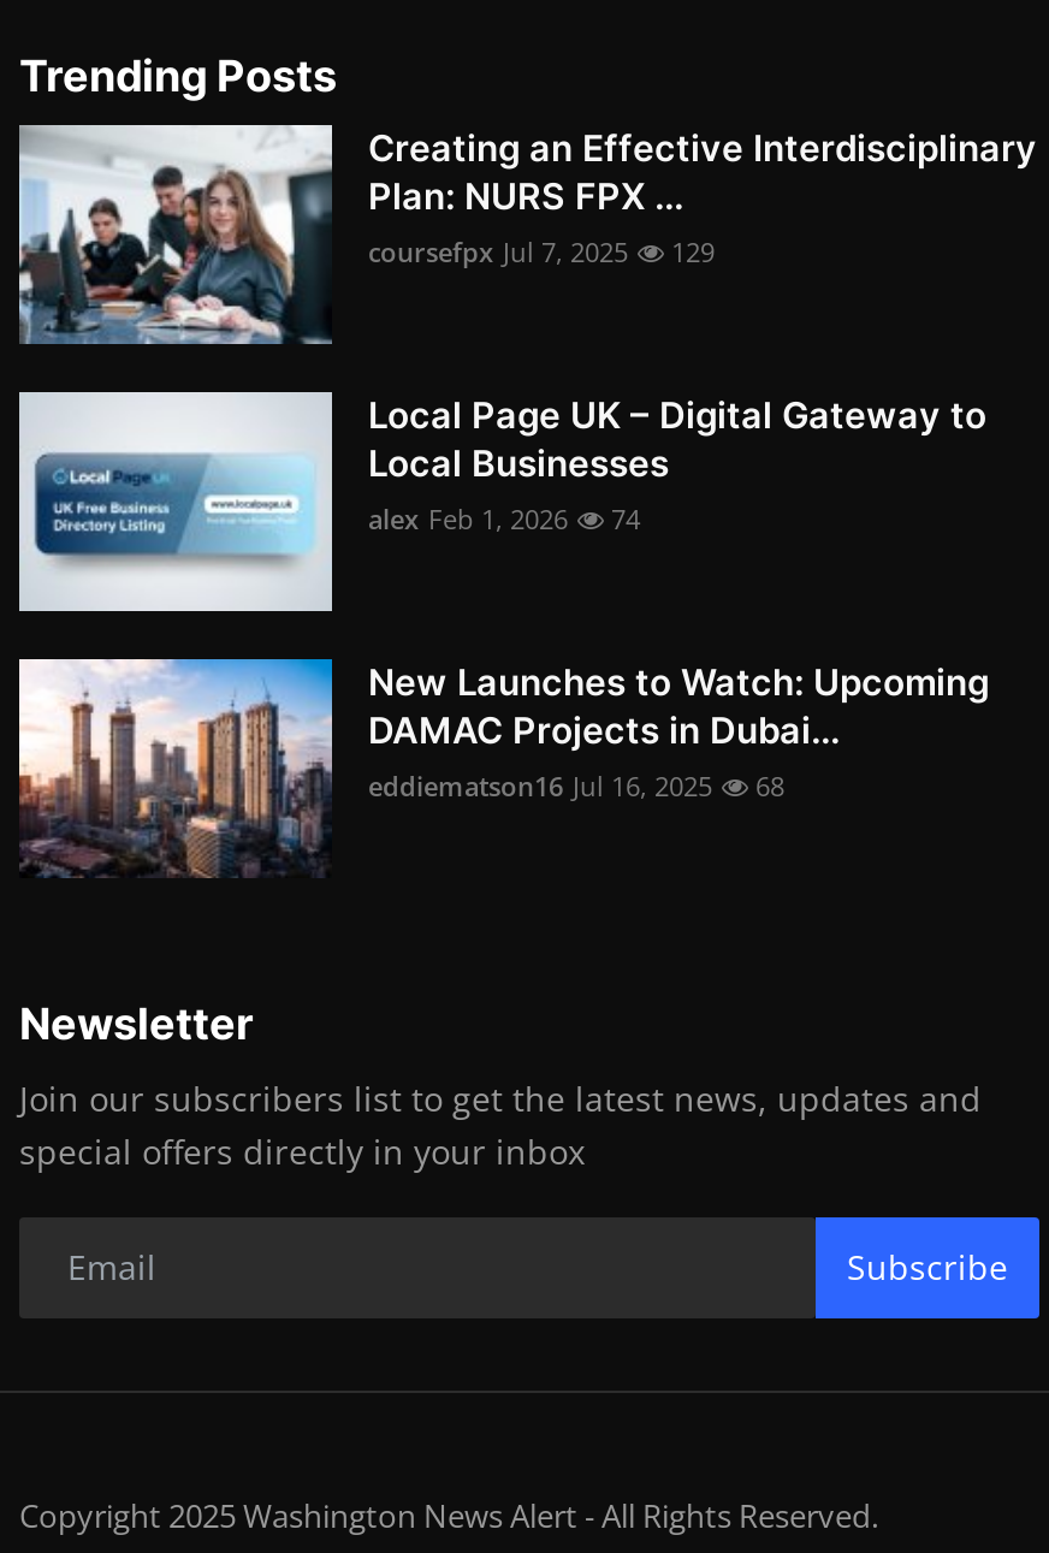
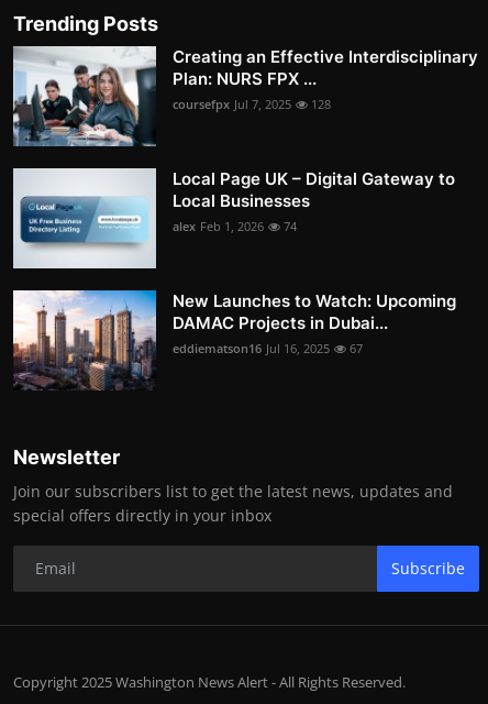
[368,233,715,269] coursefpx Jul 7, 2025 129 -> [173,96,331,112] coursefpx Jul 7, 2025 128
[368,767,784,803] eddiematson16 Jul 16, 2025 68 -> [173,340,363,356] eddiematson16 Jul 16, 2025 67

